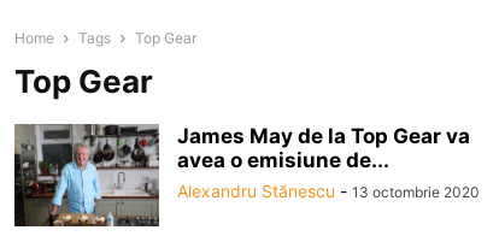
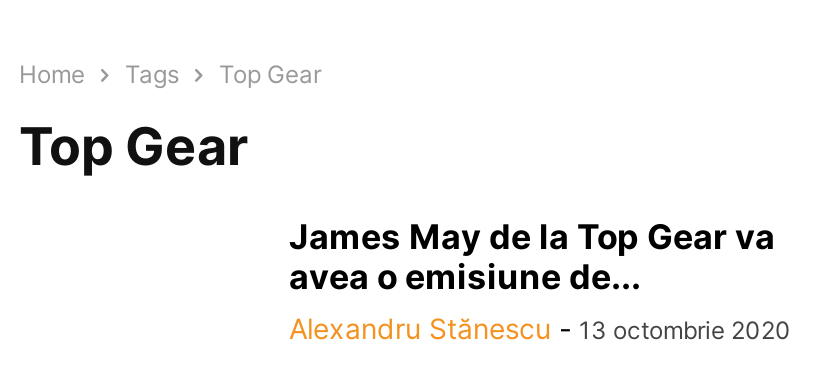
[13,123,160,228] [image] -> none

